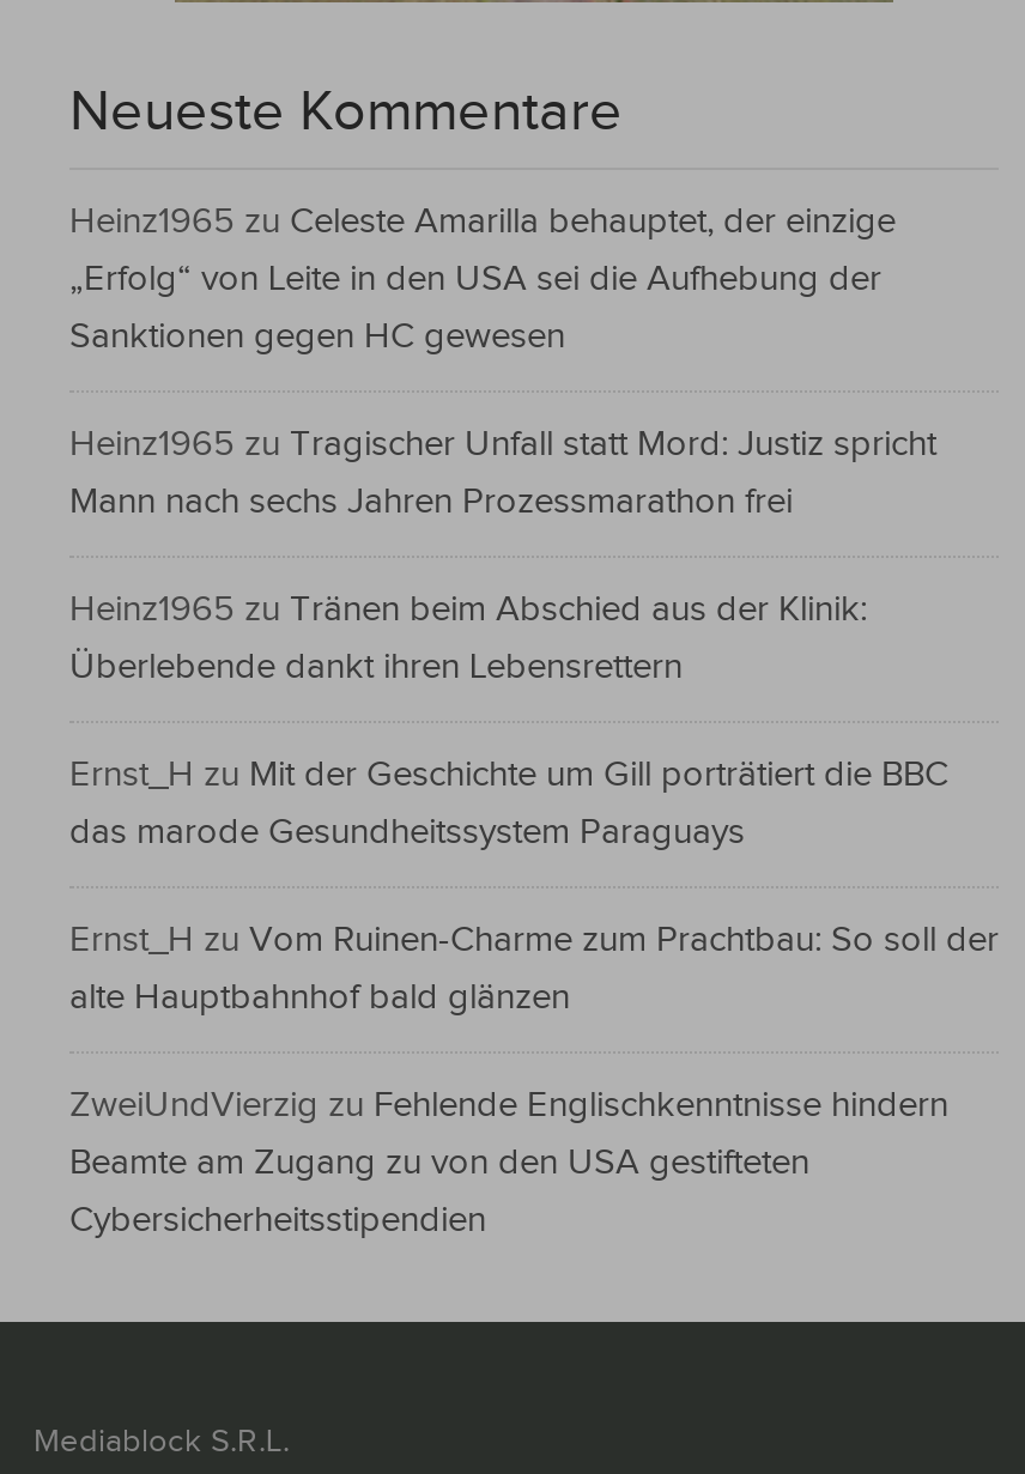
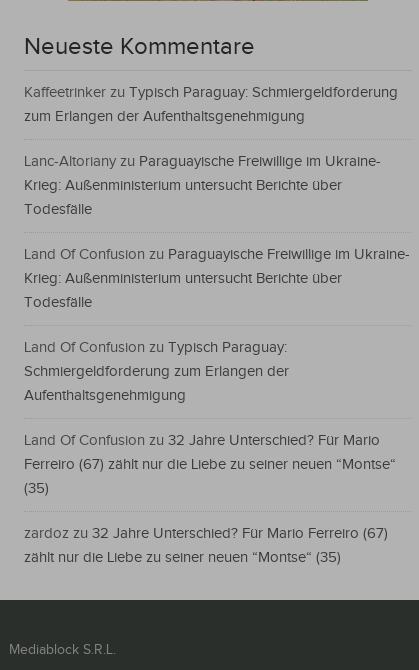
[69,201,896,356] Heinz1965 zu Celeste Amarilla behauptet, der einzige | „Erfolg“ von Leite in den USA sei die Aufhebung der | Sanktionen gegen HC gewesen -> [24,84,398,125] Kaffeetrinker zu Typisch Paraguay: Schmiergeldforderung | zum Erlangen der Aufenthaltsgenehmigung
[69,423,936,522] Heinz1965 zu Tragischer Unfall statt Mord: Justiz spricht | Mann nach sechs Jahren Prozessmarathon frei -> [24,153,381,218] Lanc-Altoriany zu Paraguayische Freiwillige im Ukraine- | Krieg: Außenministerium untersucht Berichte über | Todesfälle
[69,589,867,687] Heinz1965 zu Tränen beim Abschied aus der Klinik: | Überlebende dankt ihren Lebensrettern -> [24,246,410,311] Land Of Confusion zu Paraguayische Freiwillige im Ukraine- | Krieg: Außenministerium untersucht Berichte über | Todesfälle
[69,754,948,852] Ernst_H zu Mit der Geschichte um Gill porträtiert die BBC | das marode Gesundheitssystem Paraguays -> [24,339,289,404] Land Of Confusion zu Typisch Paraguay: | Schmiergeldforderung zum Erlangen der | Aufenthaltsgenehmigung
[69,919,999,1017] Ernst_H zu Vom Ruinen-Charme zum Prachtbau: So soll der | alte Hauptbahnhof bald glänzen -> [24,432,396,497] Land Of Confusion zu 32 Jahre Unterschied? Für Mario | Ferreiro (67) zählt nur die Liebe zu seiner neuen “Montse“ | (35)
[69,1084,948,1240] ZweiUndVierzig zu Fehlende Englischkenntnisse hindern | Beamte am Zugang zu von den USA gestifteten | Cybersicherheitsstipendien -> [24,525,388,566] zardoz zu 32 Jahre Unterschied? Für Mario Ferreiro (67) | zählt nur die Liebe zu seiner neuen “Montse“ (35)

